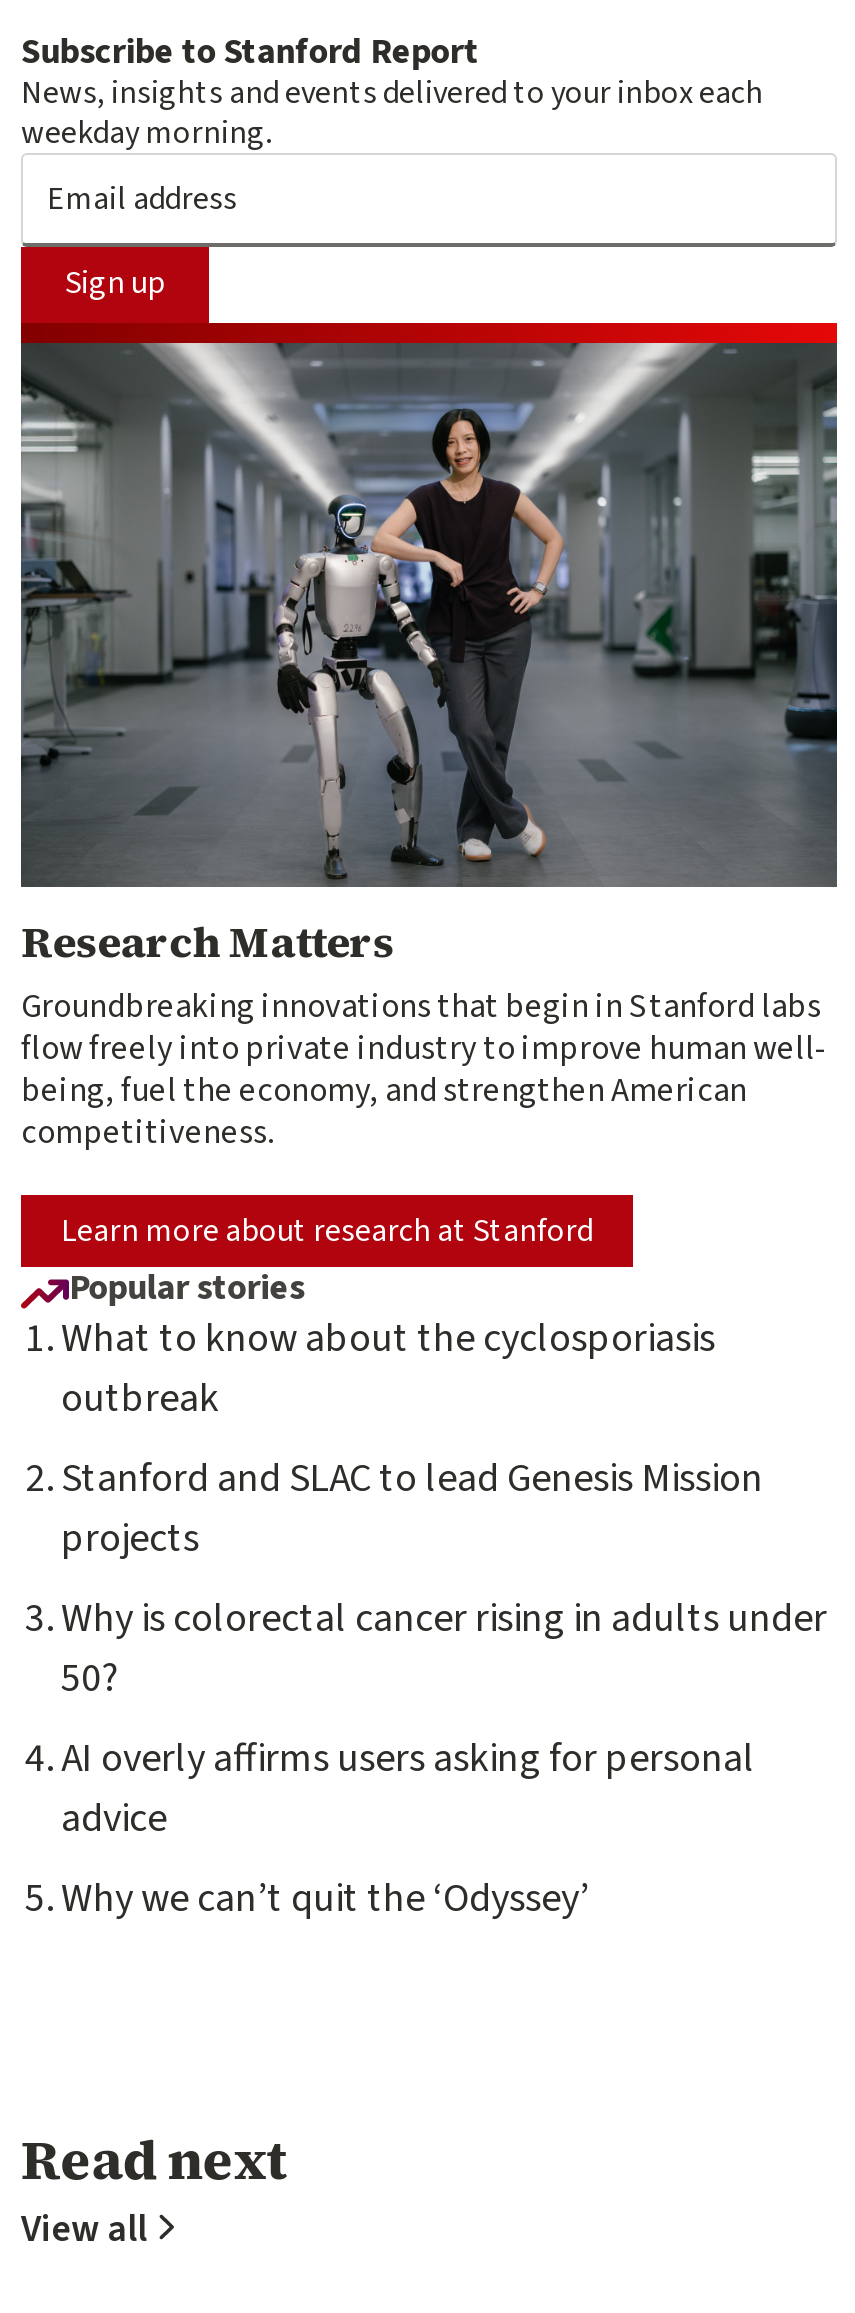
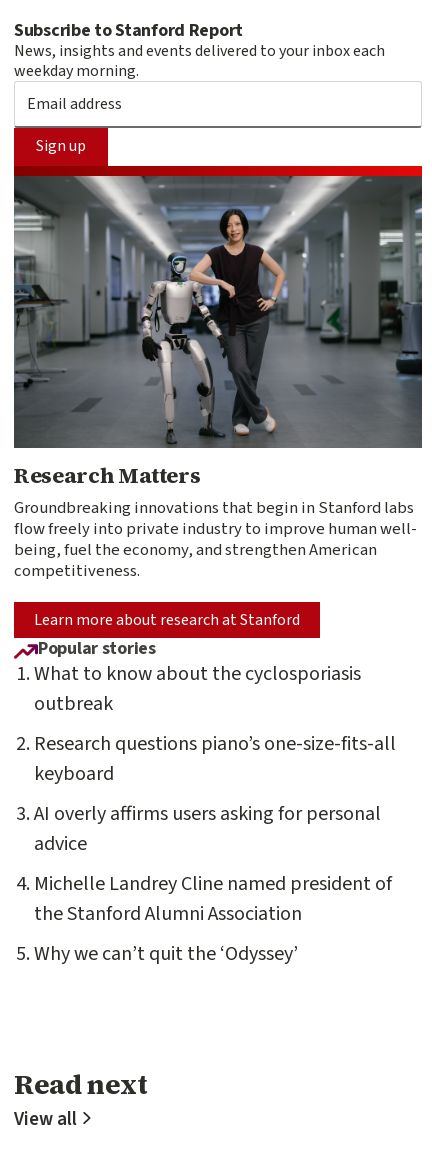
[61,1451,827,1707] Stanford and SLAC to lead Genesis Mission | projects | Why is colorectal cancer rising in adults under | 50? -> [34,730,396,788] Research questions piano’s one-size-fits-all | keyboard
moved [61,1731,755,1847] -> [34,800,381,858]: AI overly affirms users asking for personal | advice
none -> [34,870,392,928] Michelle Landrey Cline named president of | the Stanford Alumni Association

